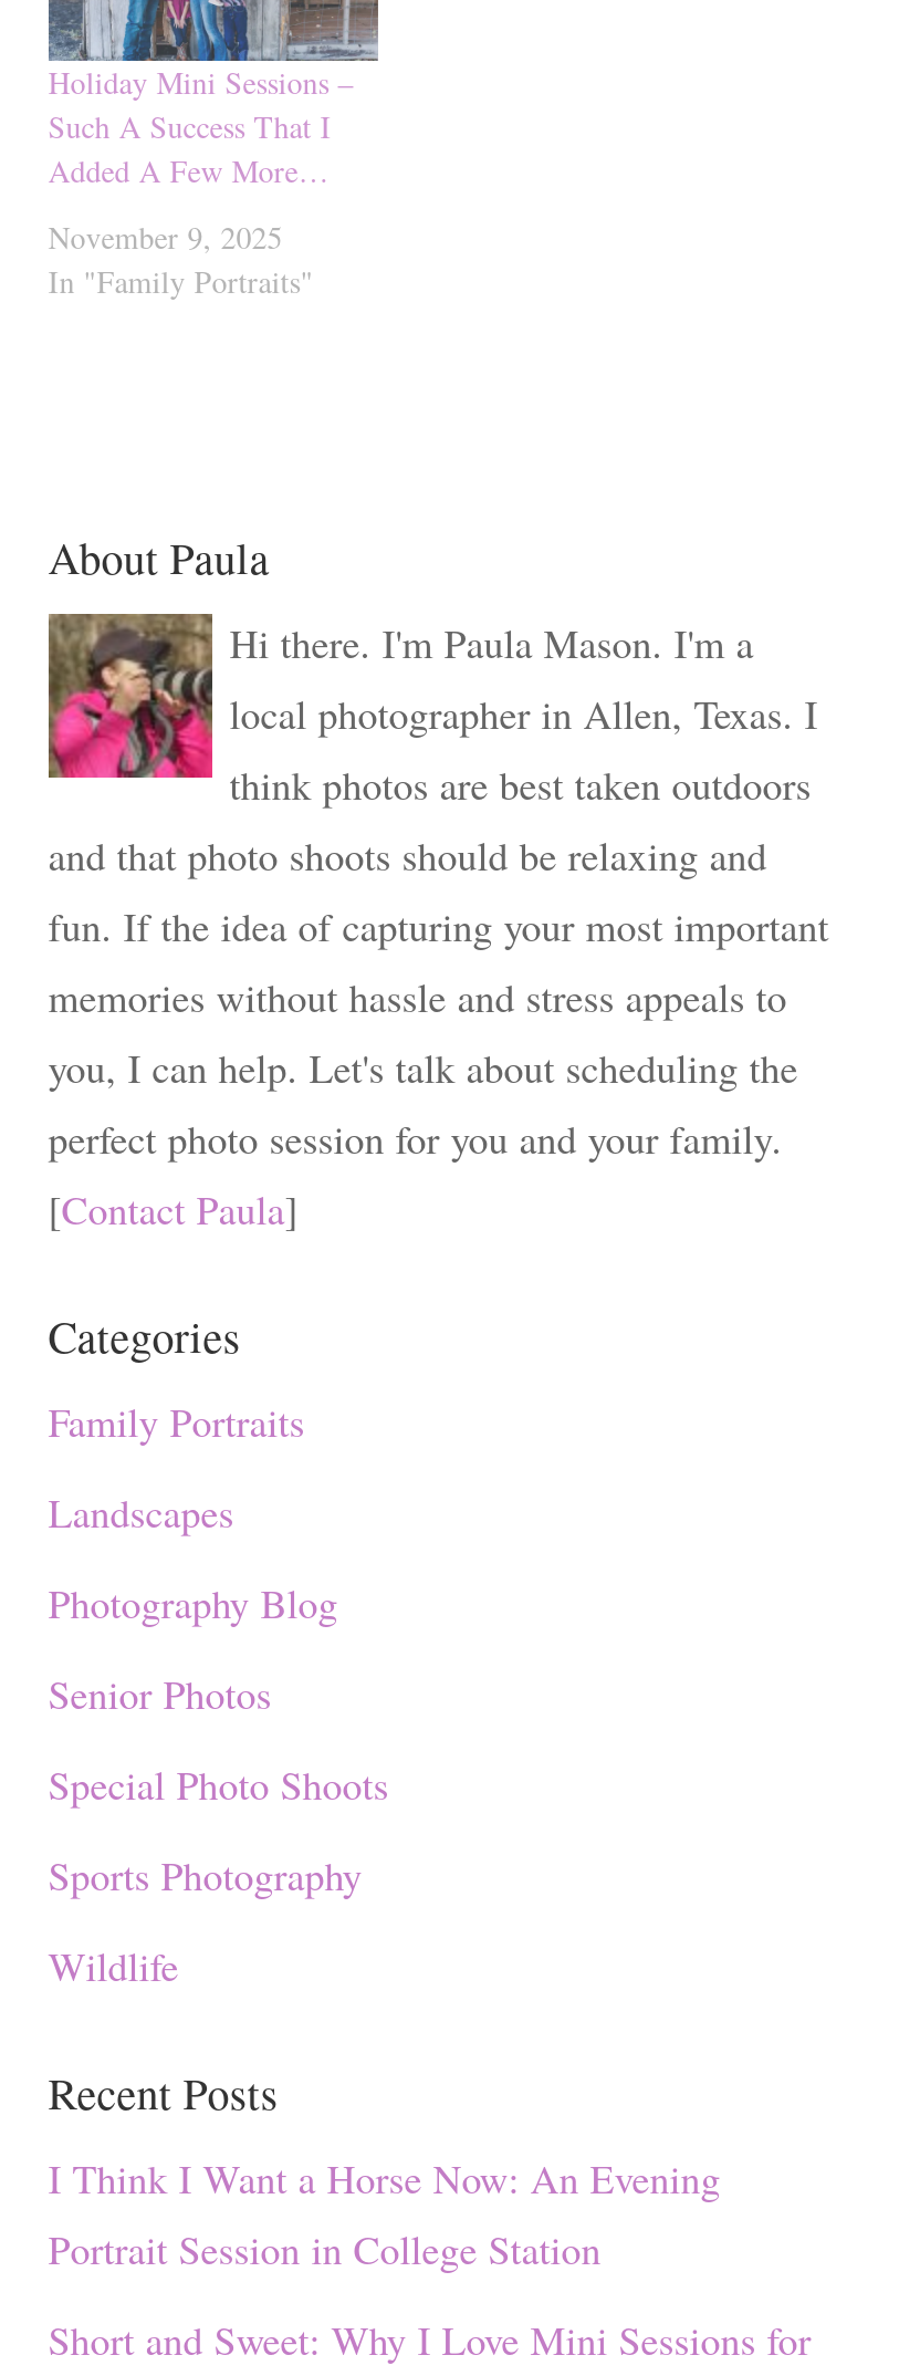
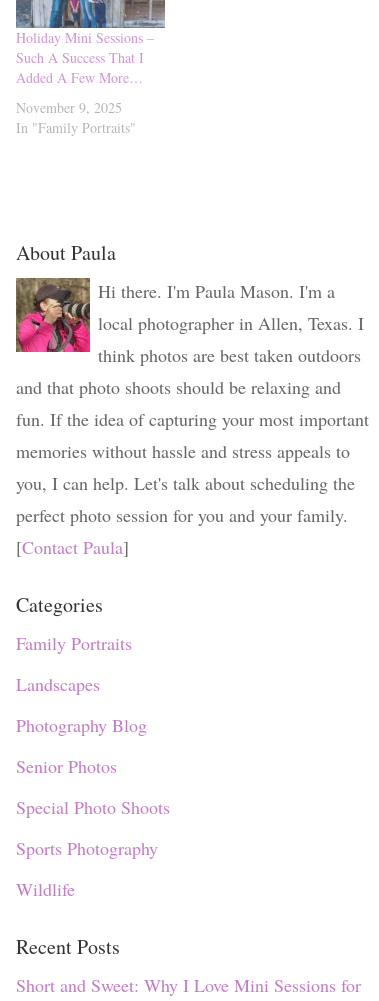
[48,2151,721,2275] I Think I Want a Horse Now: An Evening | Portrait Session in College Station -> none

